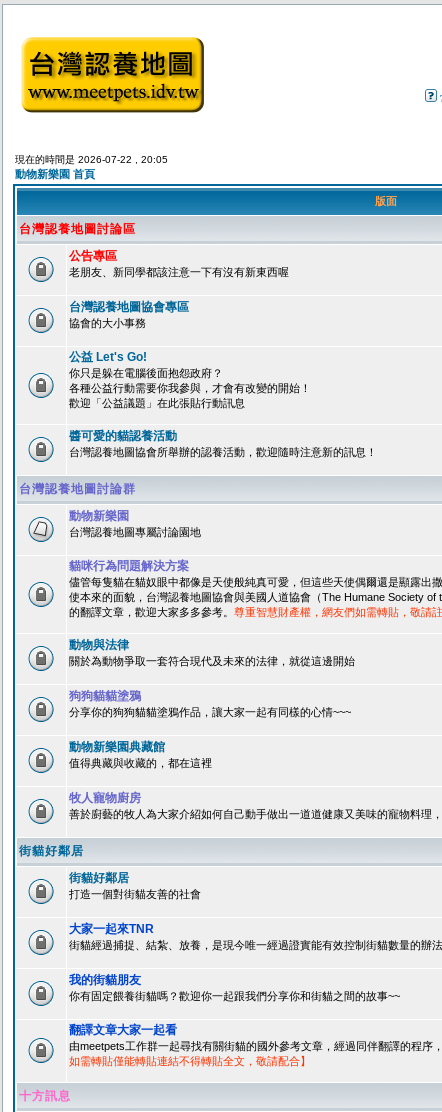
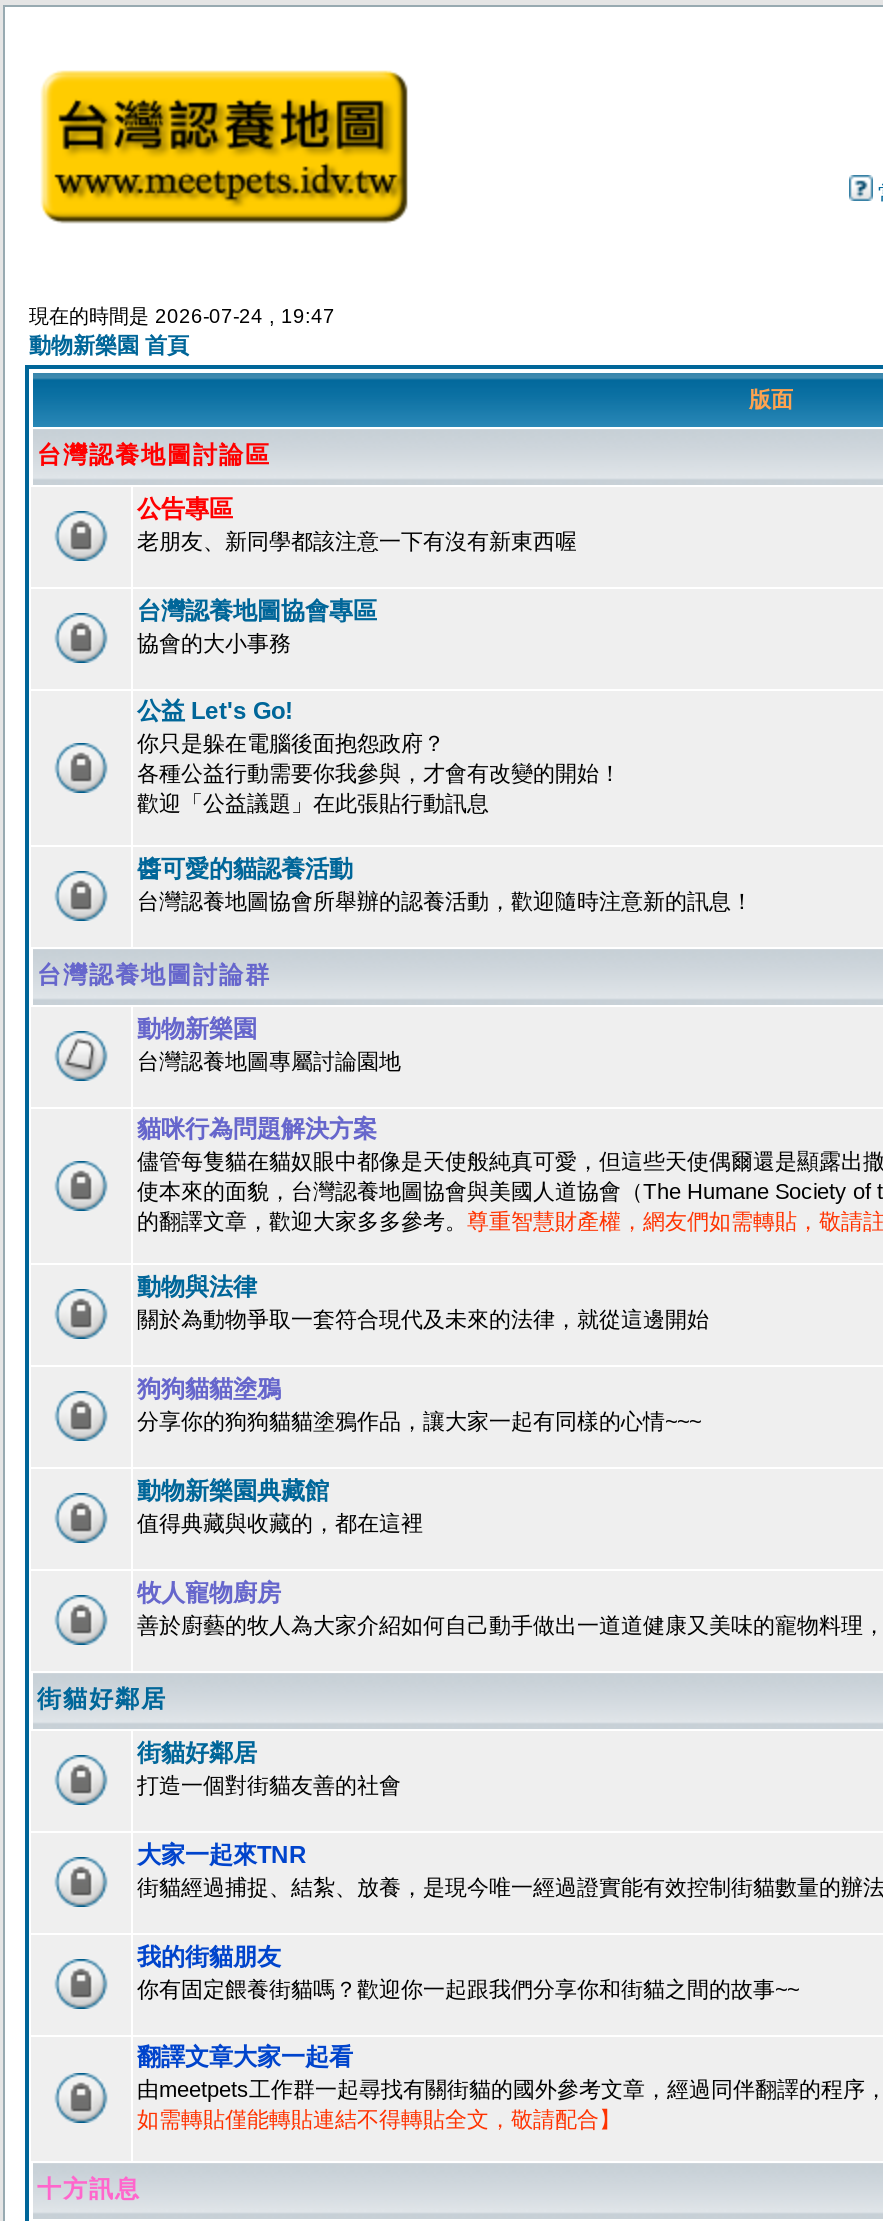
[15,154,168,165] 現在的時間是 2026-07-22 , 20:05 -> [29,305,335,327] 現在的時間是 2026-07-24 , 19:47

